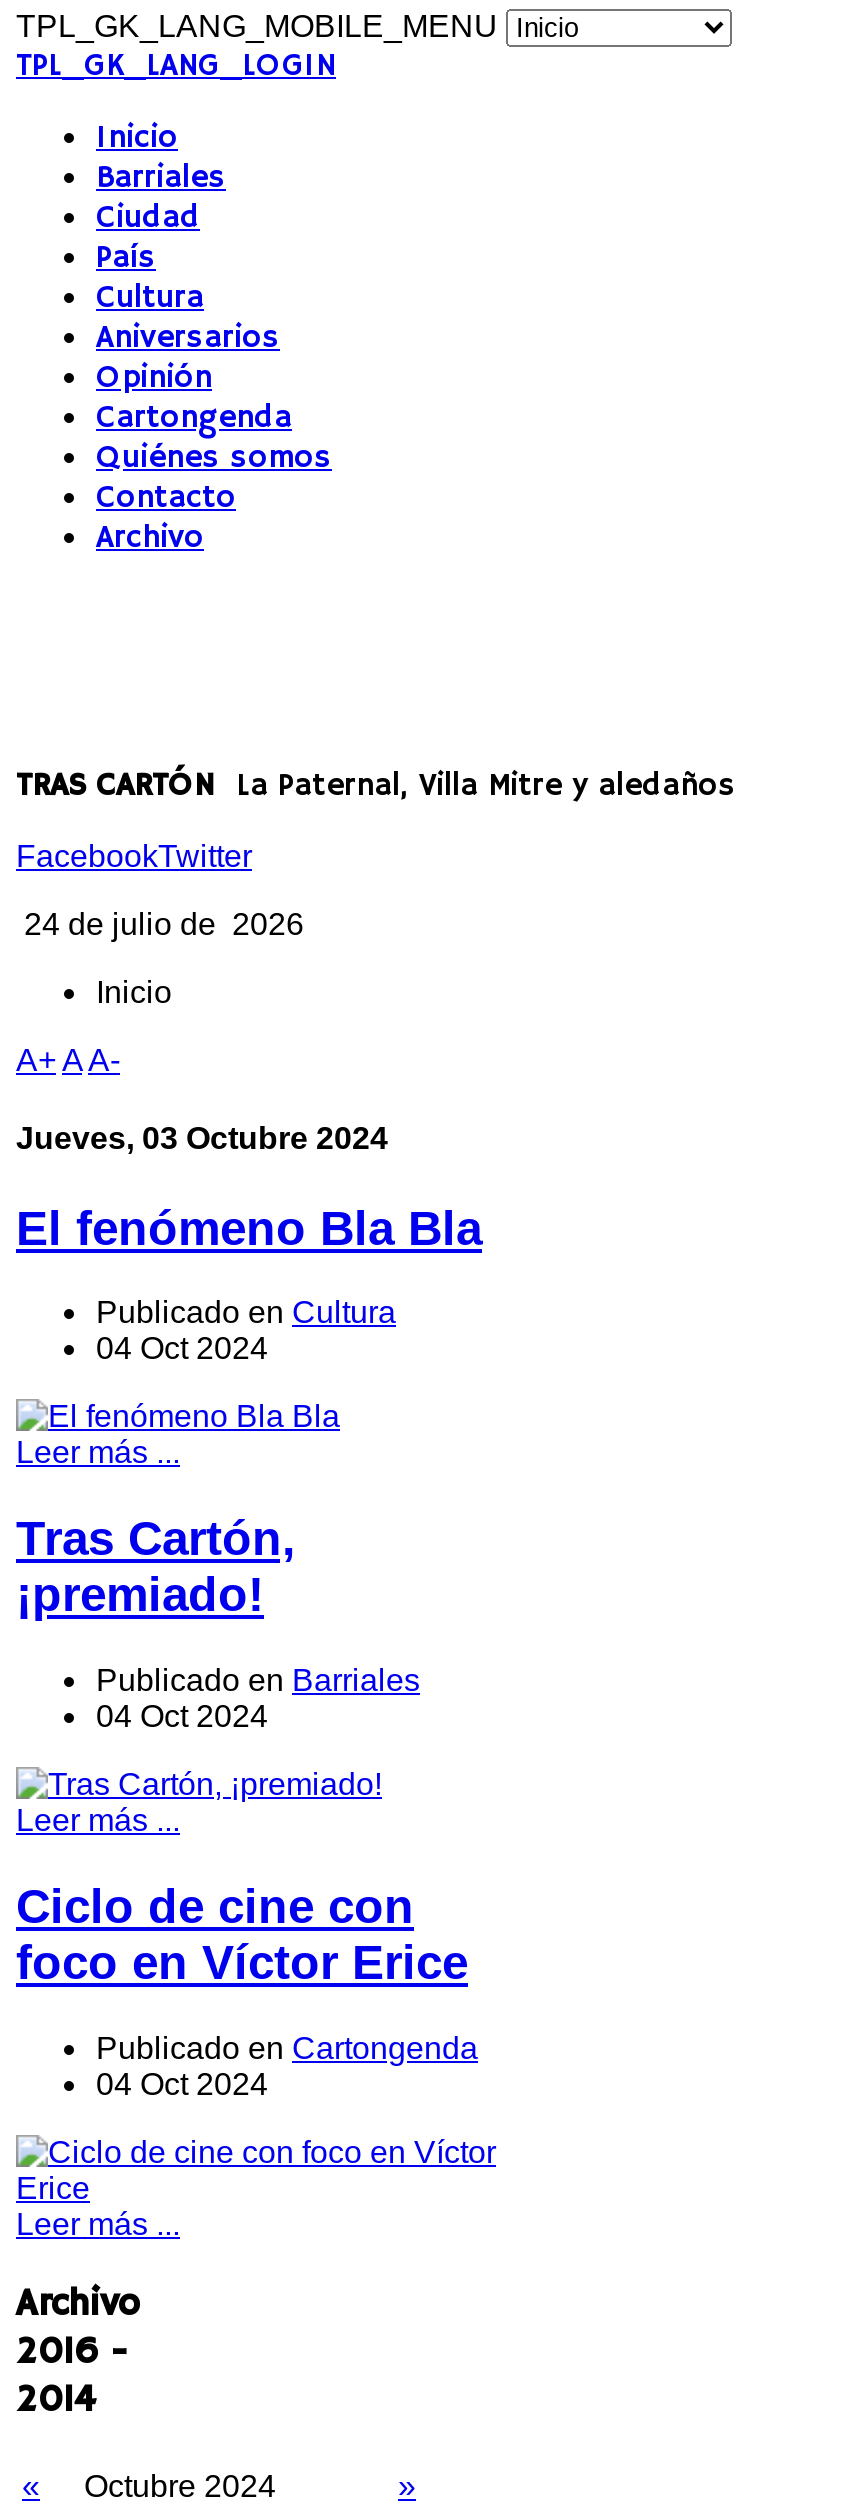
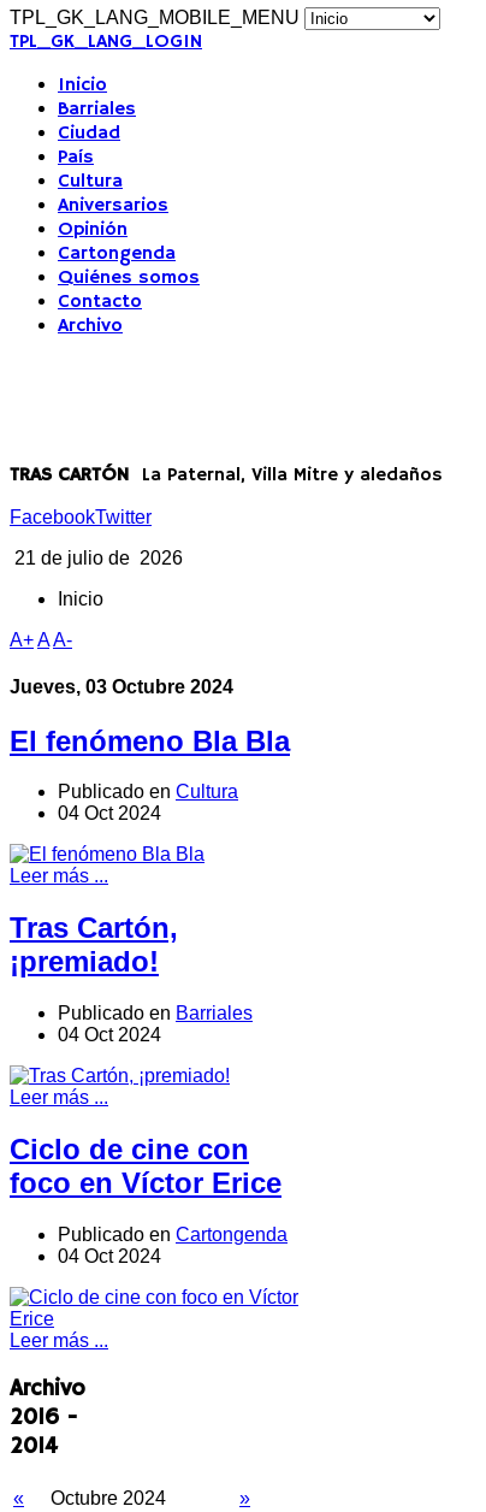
[16,907,304,941] 24 de julio de 2026 -> [10,548,183,568] 21 de julio de 2026

